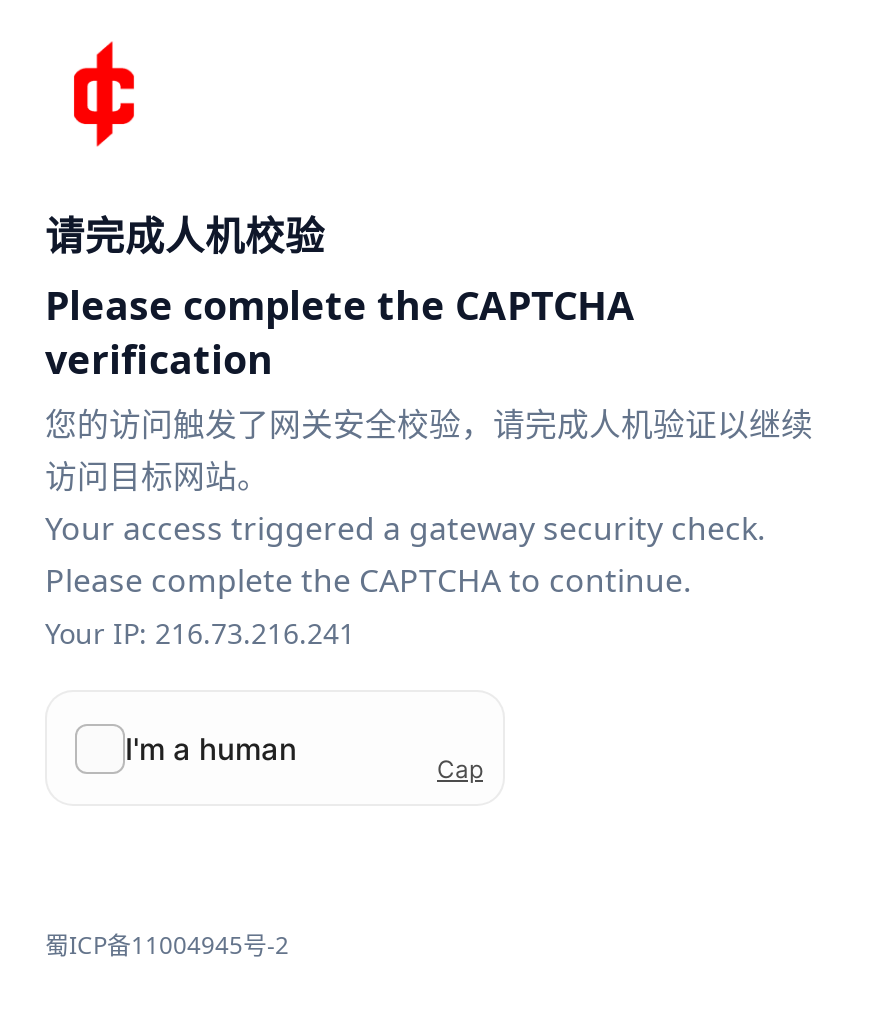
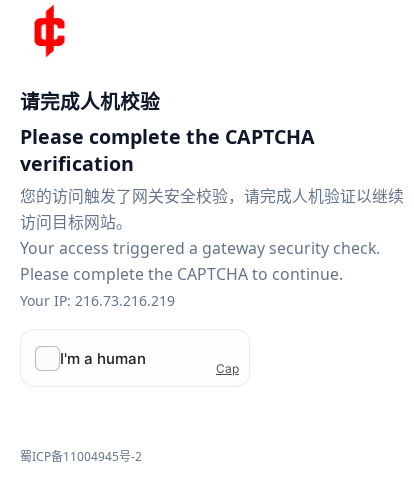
[45,614,355,652] Your IP: 216.73.216.241 -> [20,291,175,310] Your IP: 216.73.216.219

